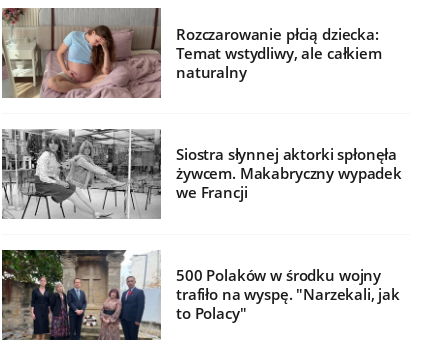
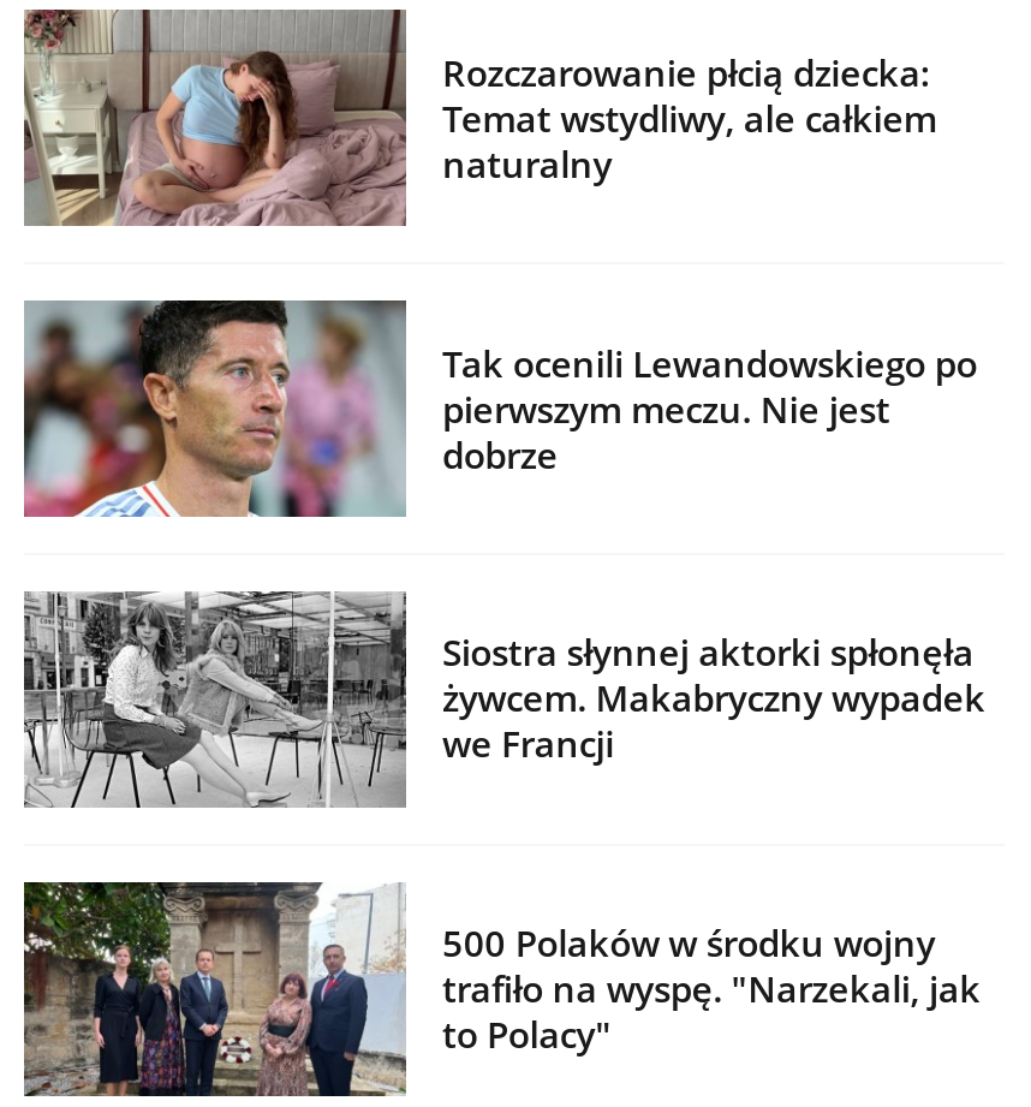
none -> [24,300,977,517] [image] | Tak ocenili Lewandowskiego po | pierwszym meczu. Nie jest | dobrze

